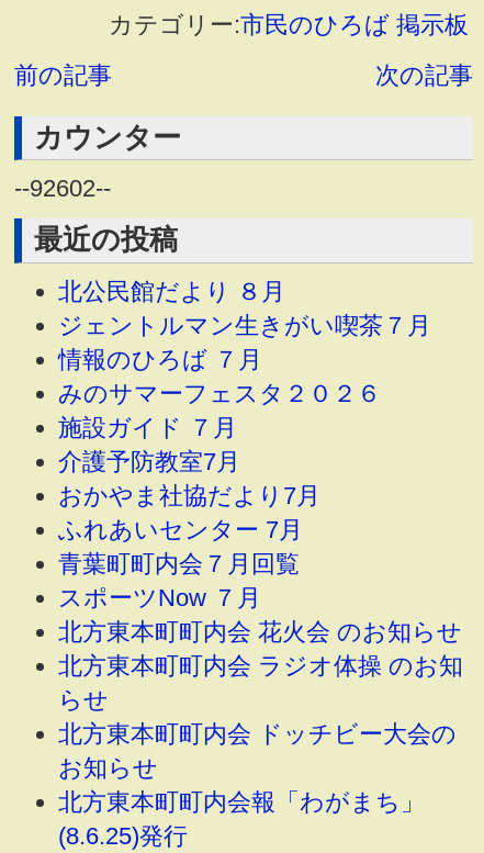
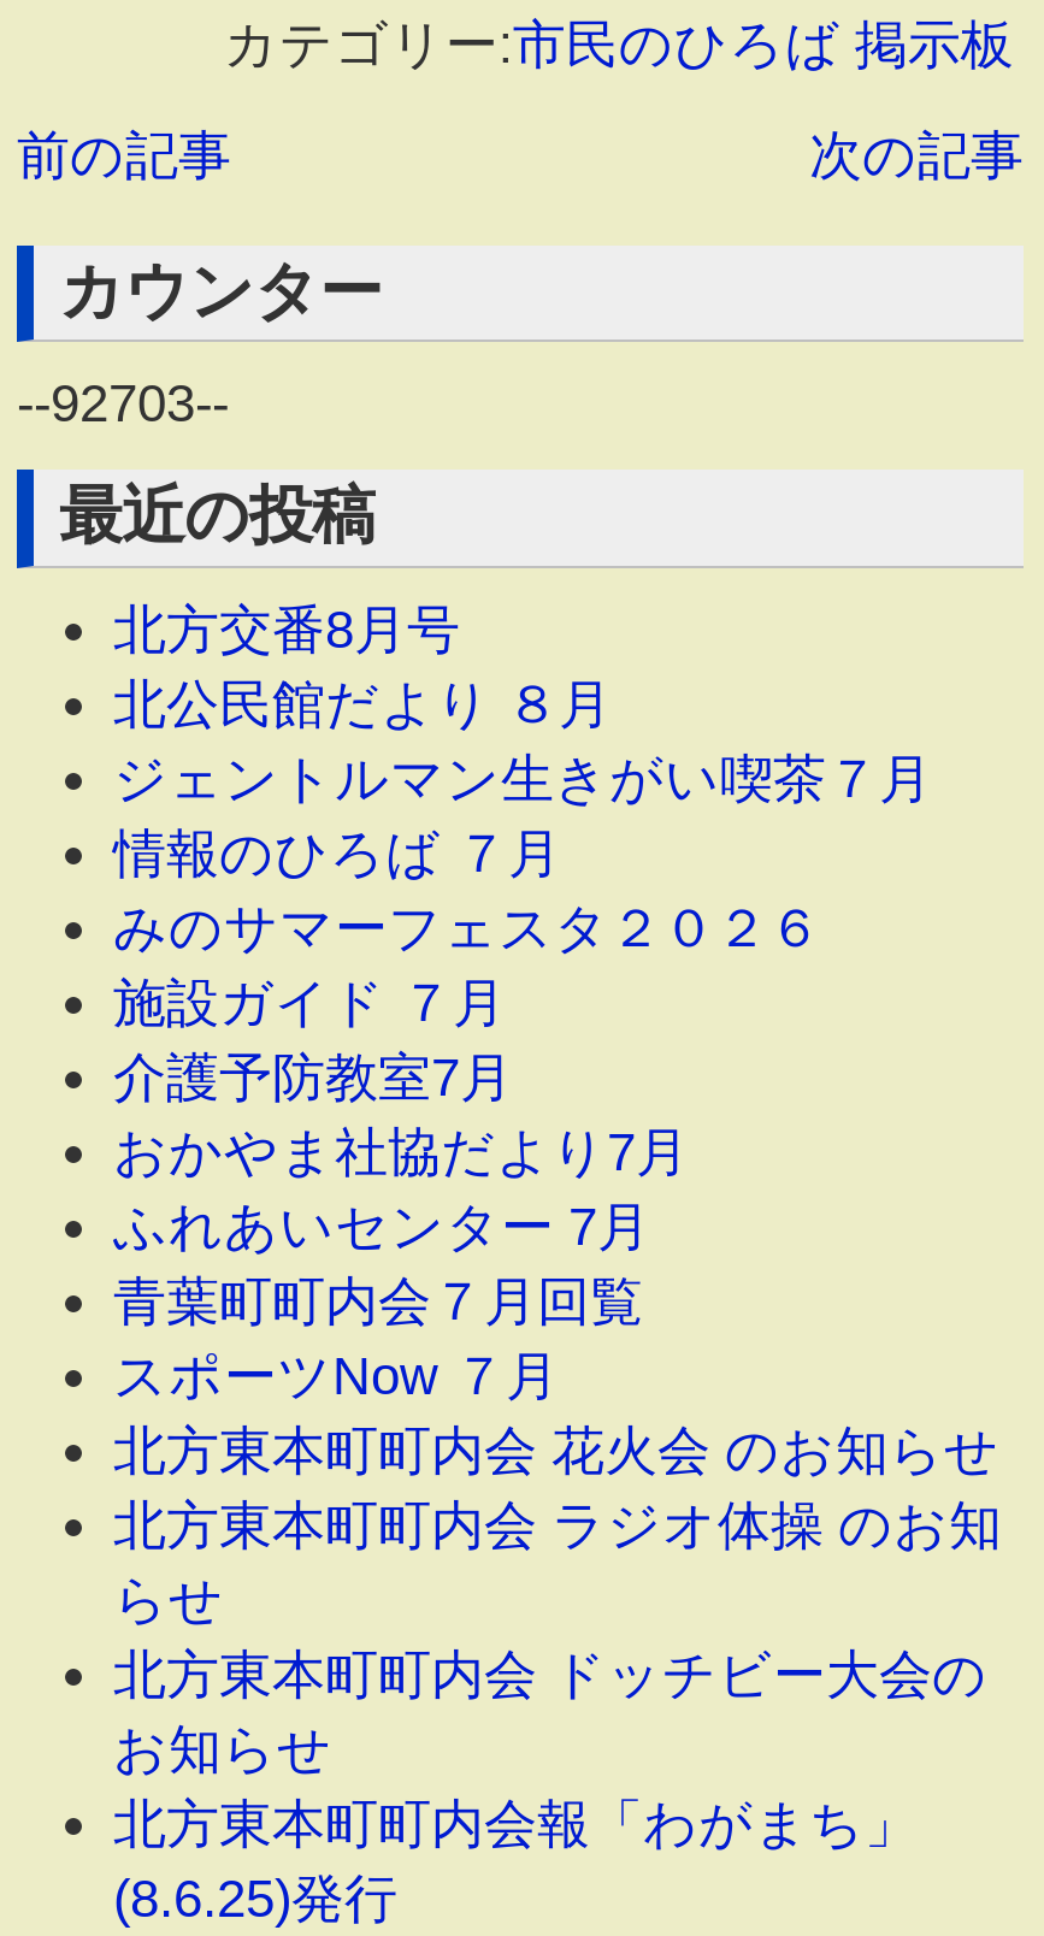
[14,175,111,202] --92602-- -> [17,373,229,434] --92703--
none -> [113,599,460,659] 北方交番8月号

